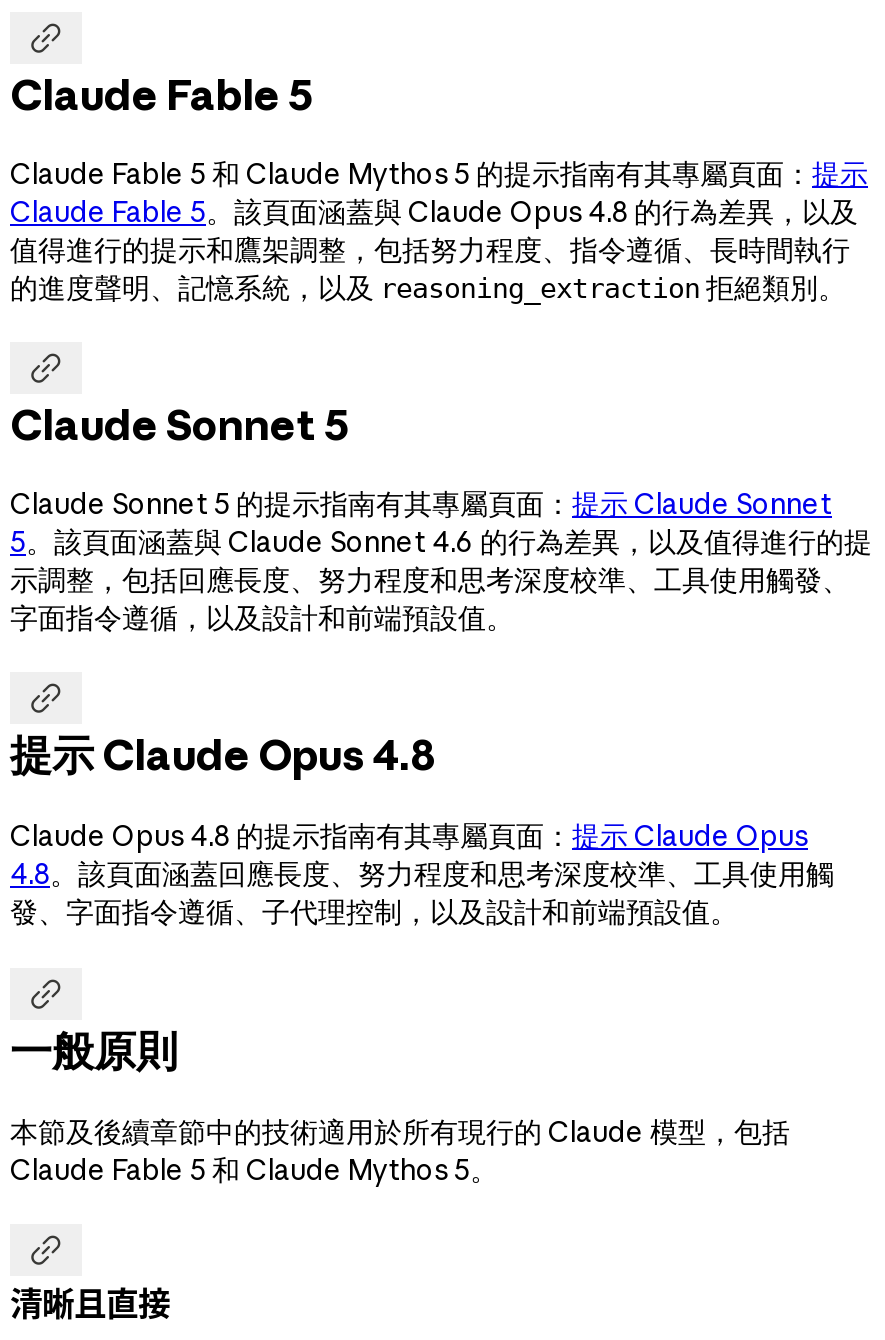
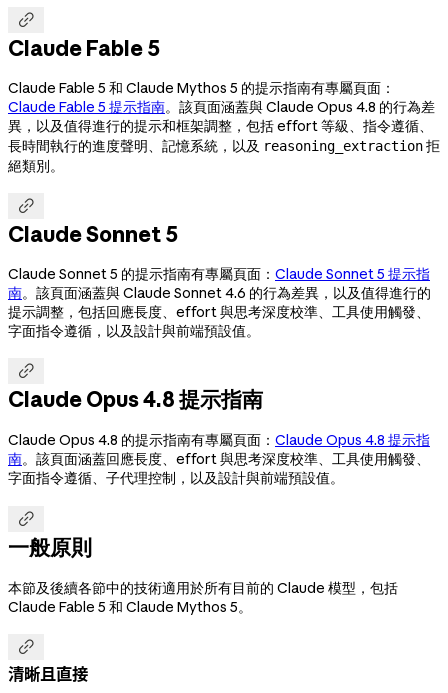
[10,155,868,305] Claude Fable 5 和 Claude Mythos 5 的提示指南有其專屬頁面：提示 | Claude Fable 5。該頁面涵蓋與 Claude Opus 4.8 的行為差異，以及 | 值得進行的提示和鷹架調整，包括努力程度、指令遵循、長時間執行 | 的進度聲明、記憶系統，以及reasoning_extraction拒絕類別。 -> [8,79,440,175] Claude Fable 5 和 Claude Mythos 5 的提示指南有專屬頁面： | Claude Fable 5 提示指南。該頁面涵蓋與 Claude Opus 4.8 的行為差 | 異，以及值得進行的提示和框架調整，包括 effort 等級、指令遵循、 | 長時間執行的進度聲明、記憶系統，以及reasoning_extraction拒 | 絕類別。
[10,485,872,635] Claude Sonnet 5 的提示指南有其專屬頁面：提示 Claude Sonnet | 5。該頁面涵蓋與 Claude Sonnet 4.6 的行為差異，以及值得進行的提 | 示調整，包括回應長度、努力程度和思考深度校準、工具使用觸發、 | 字面指令遵循，以及設計和前端預設值。 -> [8,264,431,339] Claude Sonnet 5 的提示指南有專屬頁面：Claude Sonnet 5 提示指 | 南。該頁面涵蓋與 Claude Sonnet 4.6 的行為差異，以及值得進行的 | 提示調整，包括回應長度、effort 與思考深度校準、工具使用觸發、 | 字面指令遵循，以及設計與前端預設值。
[10,728,436,780] 提示 Claude Opus 4.8 -> [8,386,263,412] Claude Opus 4.8 提示指南
[10,819,834,931] Claude Opus 4.8 的提示指南有其專屬頁面：提示 Claude Opus | 4.8。該頁面涵蓋回應長度、努力程度和思考深度校準、工具使用觸 | 發、字面指令遵循、子代理控制，以及設計和前端預設值。 -> [8,431,430,487] Claude Opus 4.8 的提示指南有專屬頁面：Claude Opus 4.8 提示指 | 南。該頁面涵蓋回應長度、effort 與思考深度校準、工具使用觸發、 | 字面指令遵循、子代理控制，以及設計與前端預設值。
[10,1114,790,1150] 本節及後續章節中的技術適用於所有現行的 Claude 模型，包括 -> [8,579,398,597] 本節及後續各節中的技術適用於所有目前的 Claude 模型，包括

